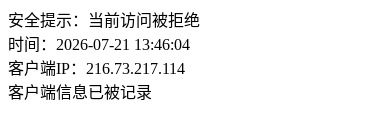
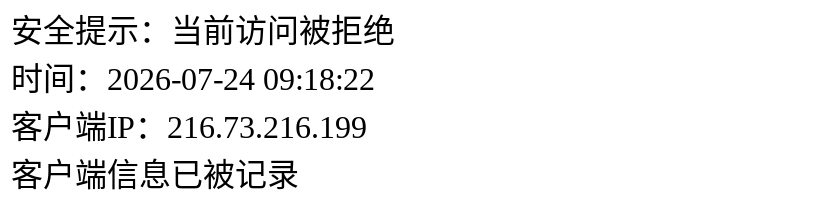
[8,36,190,53] 时间：2026-07-21 13:46:04 -> [11,62,375,96] 时间：2026-07-24 09:18:22
[8,60,185,77] 客户端IP：216.73.217.114 -> [11,110,367,144] 客户端IP：216.73.216.199

